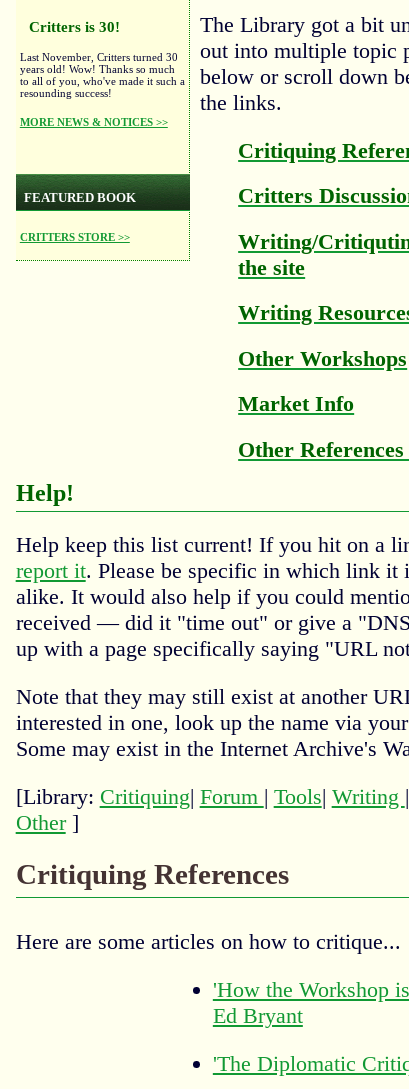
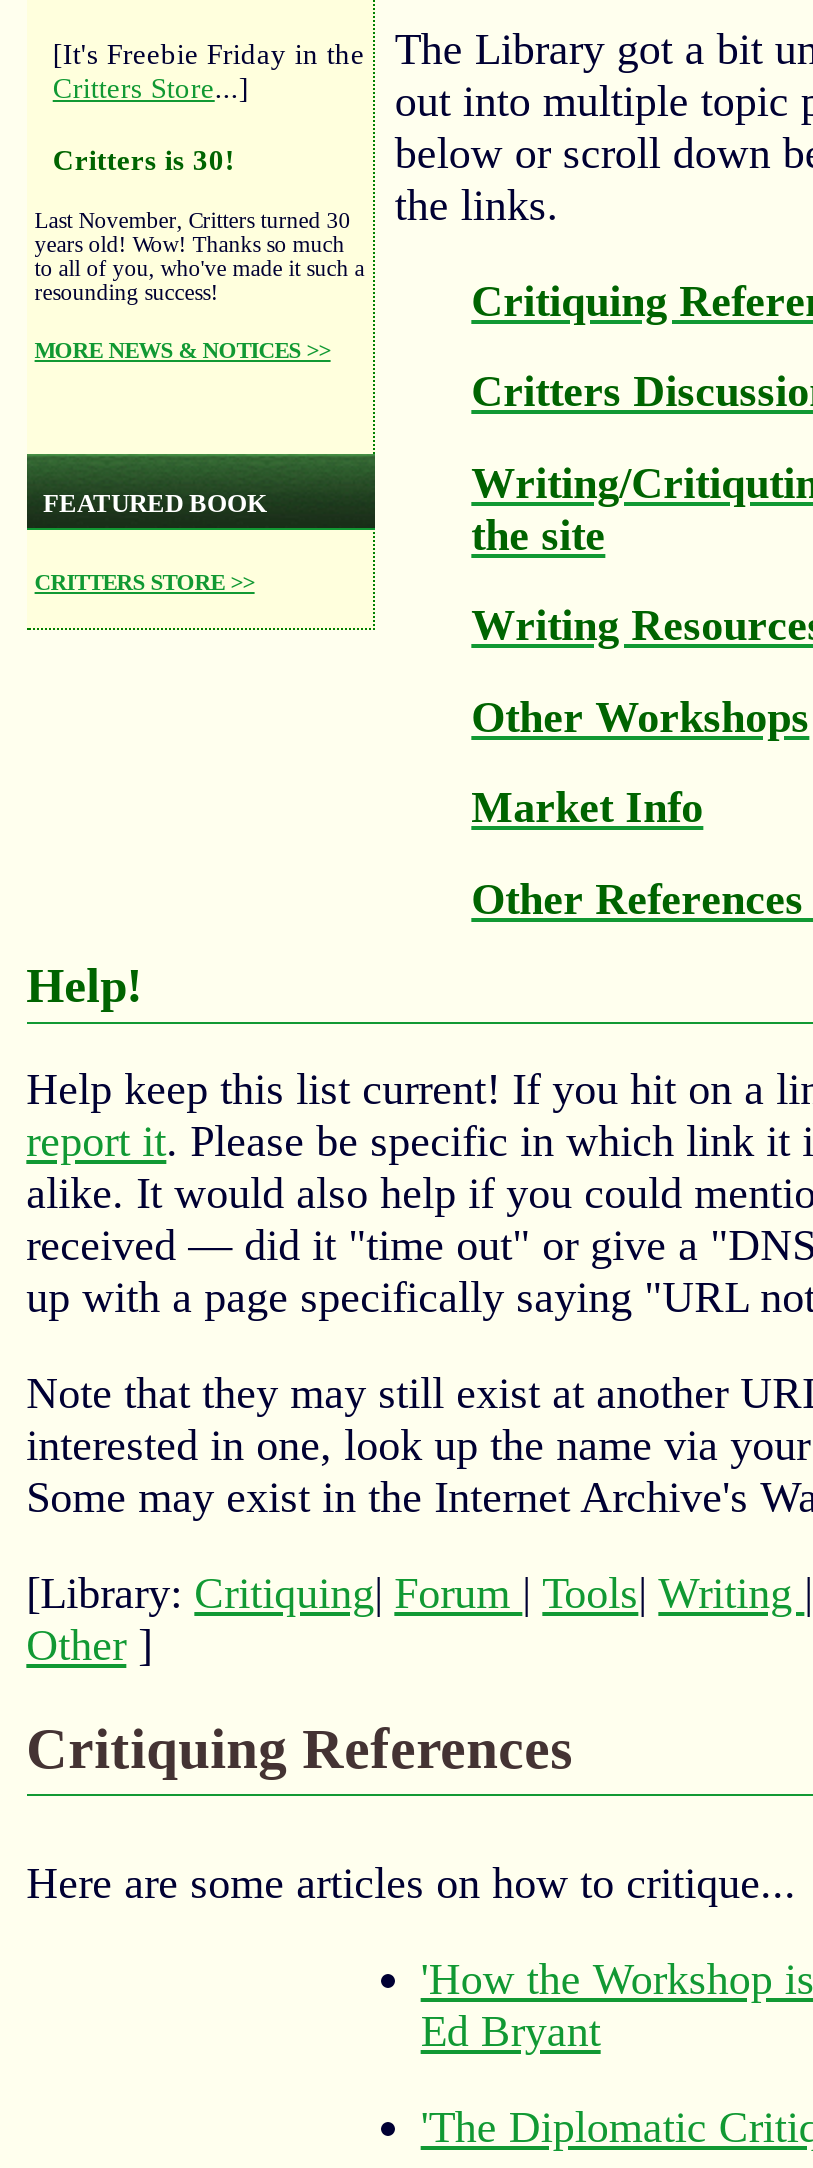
moved [20,19,185,243] -> [35,145,365,593]: Critters is 30! | Last November, Critters turned 30 | years old! Wow! Thanks so much | to all of you, who've made it such a | resounding success! | MORE NEWS & NOTICES >> | FEATURED BOOK | CRITTERS STORE >>
none -> [53,38,365,104] [It's Freebie Friday in the | Critters Store...]

